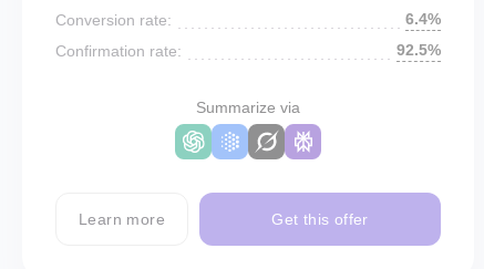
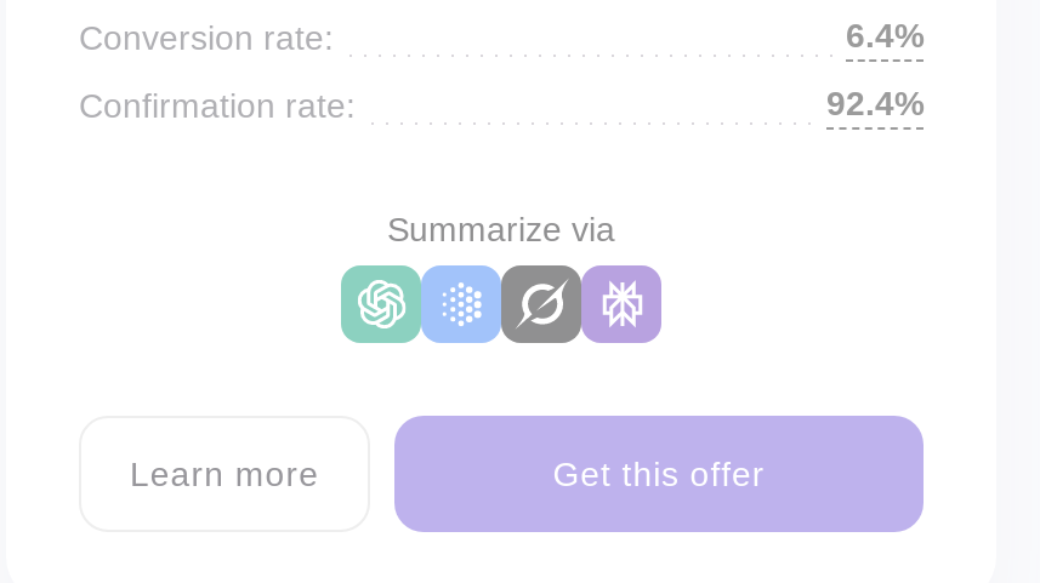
[397,41,441,59] 92.5% -> [826,84,924,122] 92.4%

